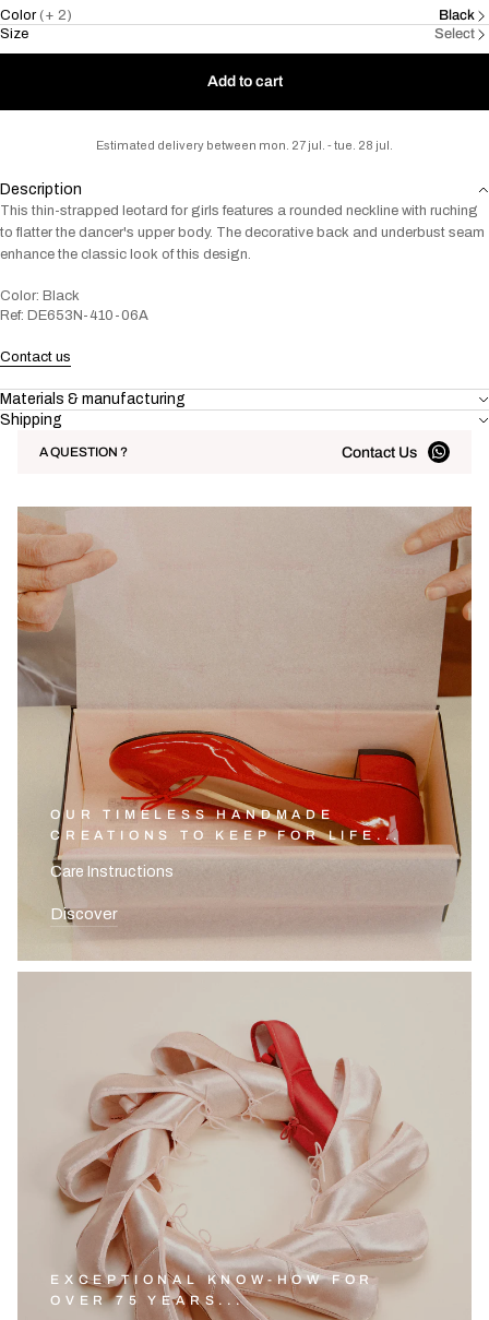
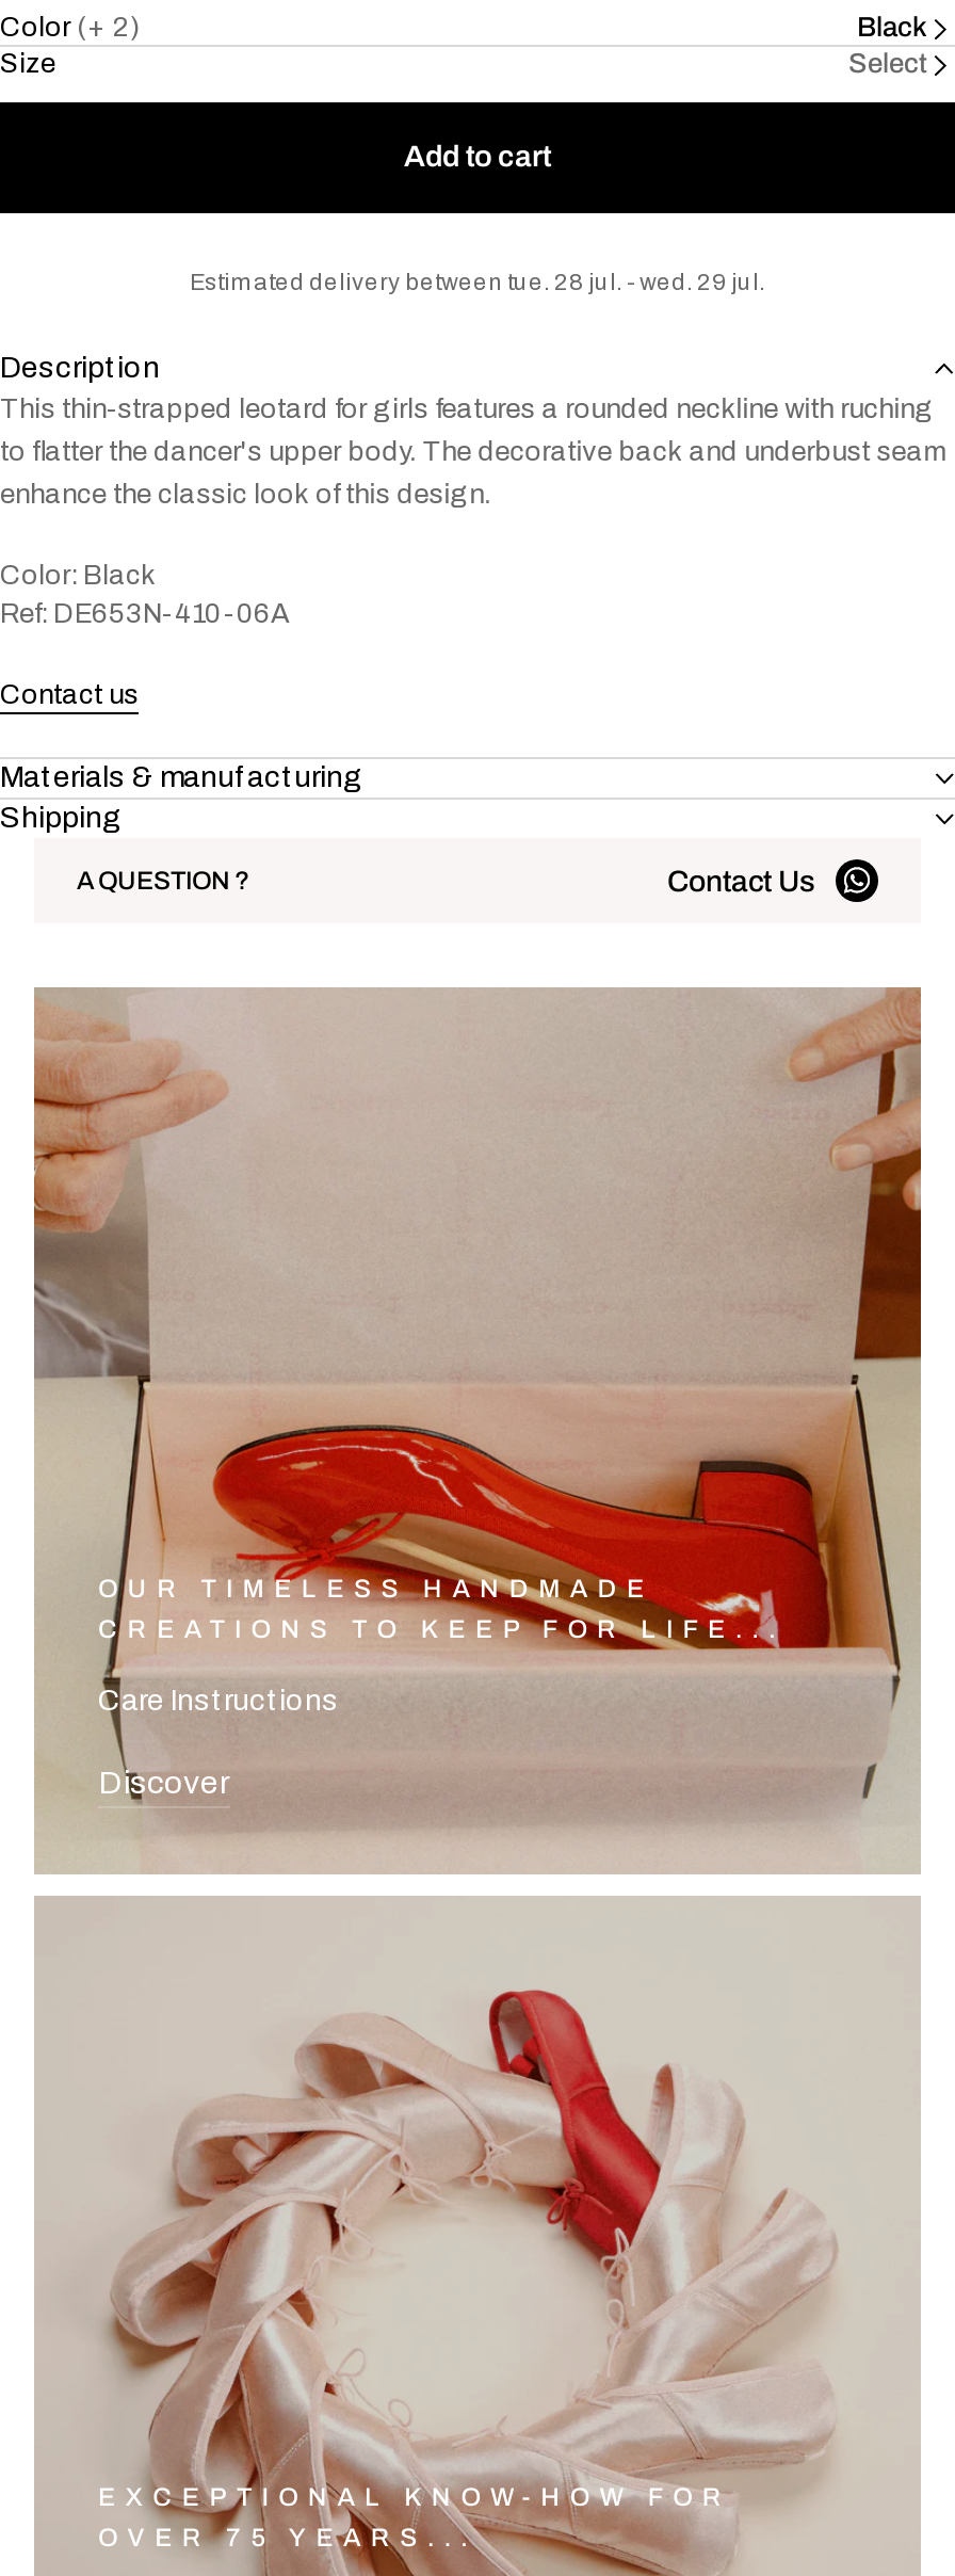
[96,139,393,152] Estimated delivery between mon. 27 jul. - tue. 28 jul. -> [190,269,765,294] Estimated delivery between tue. 28 jul. - wed. 29 jul.

